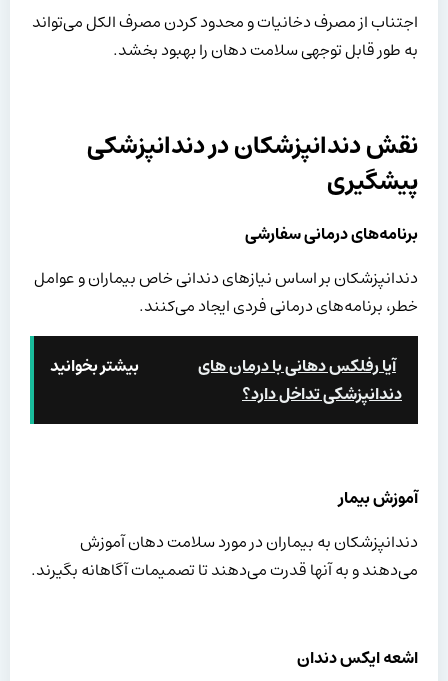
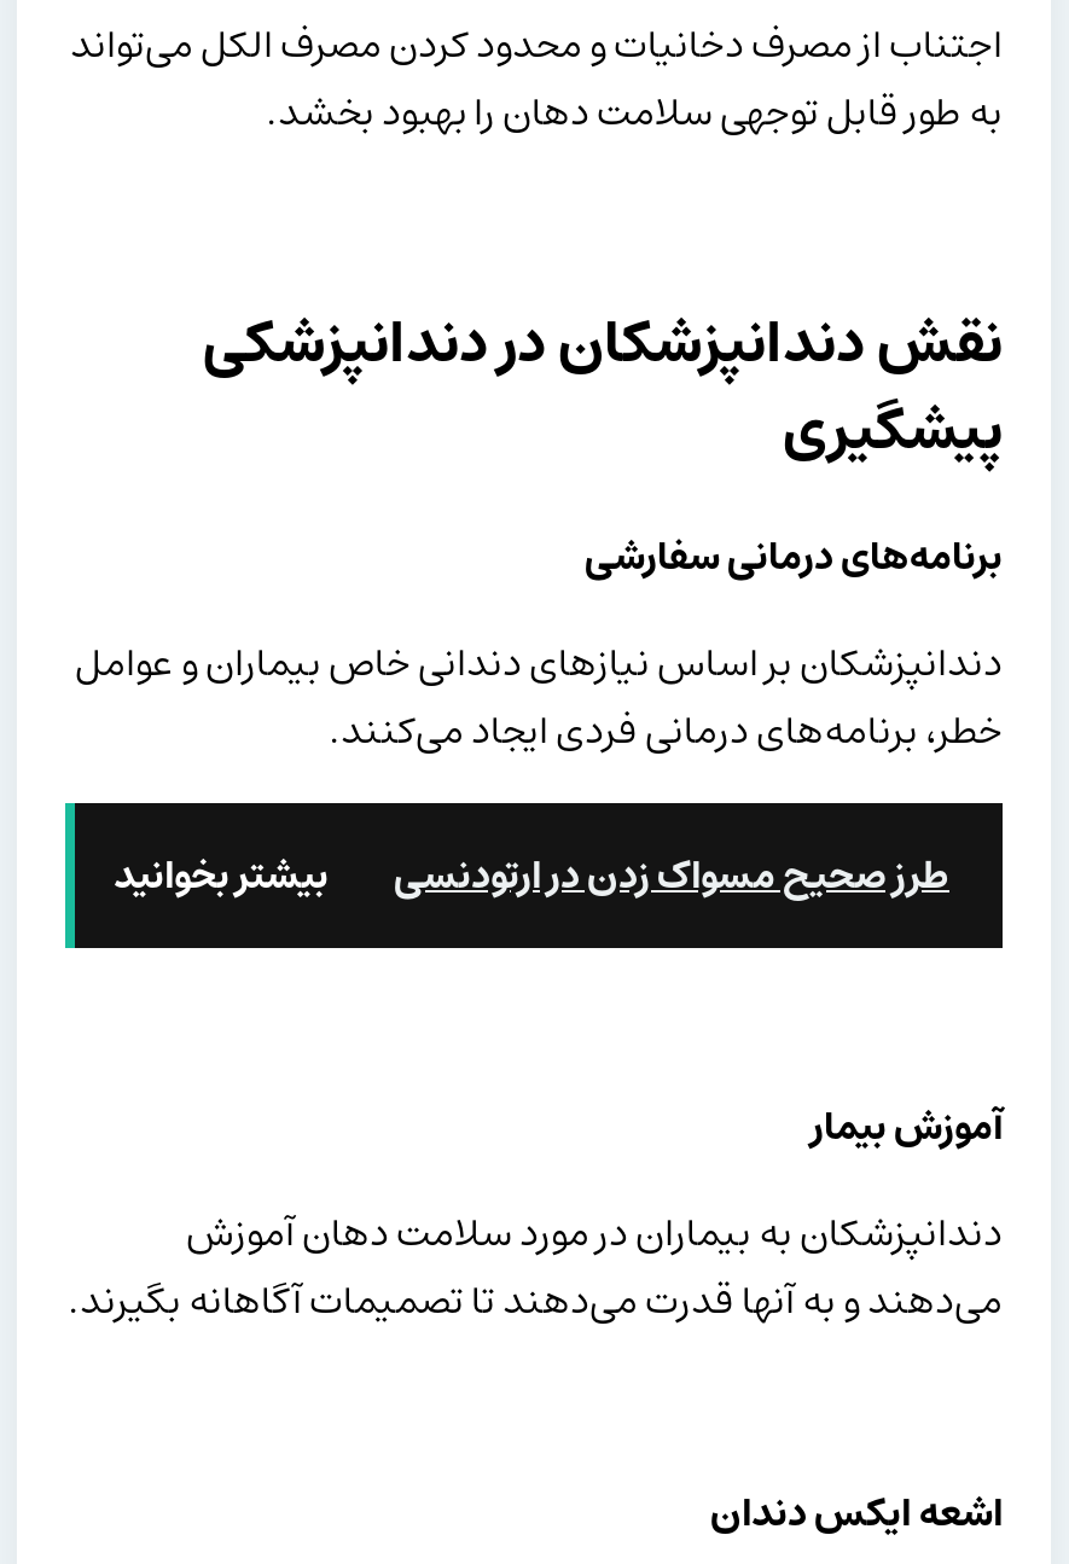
[198,352,402,408] آیا رفلکس دهانی با درمان های | دندانپزشکی تداخل دارد؟ -> [394,841,949,909] طرز صحیح مسواک زدن در ارتودنسی

